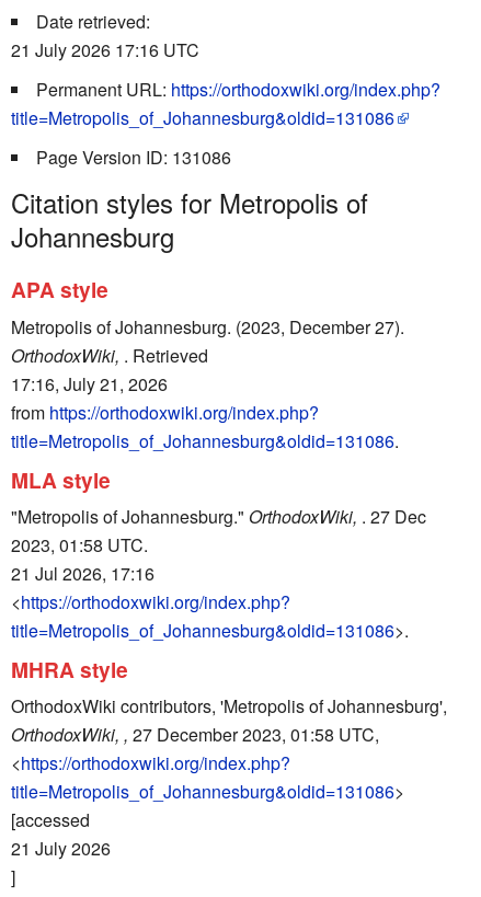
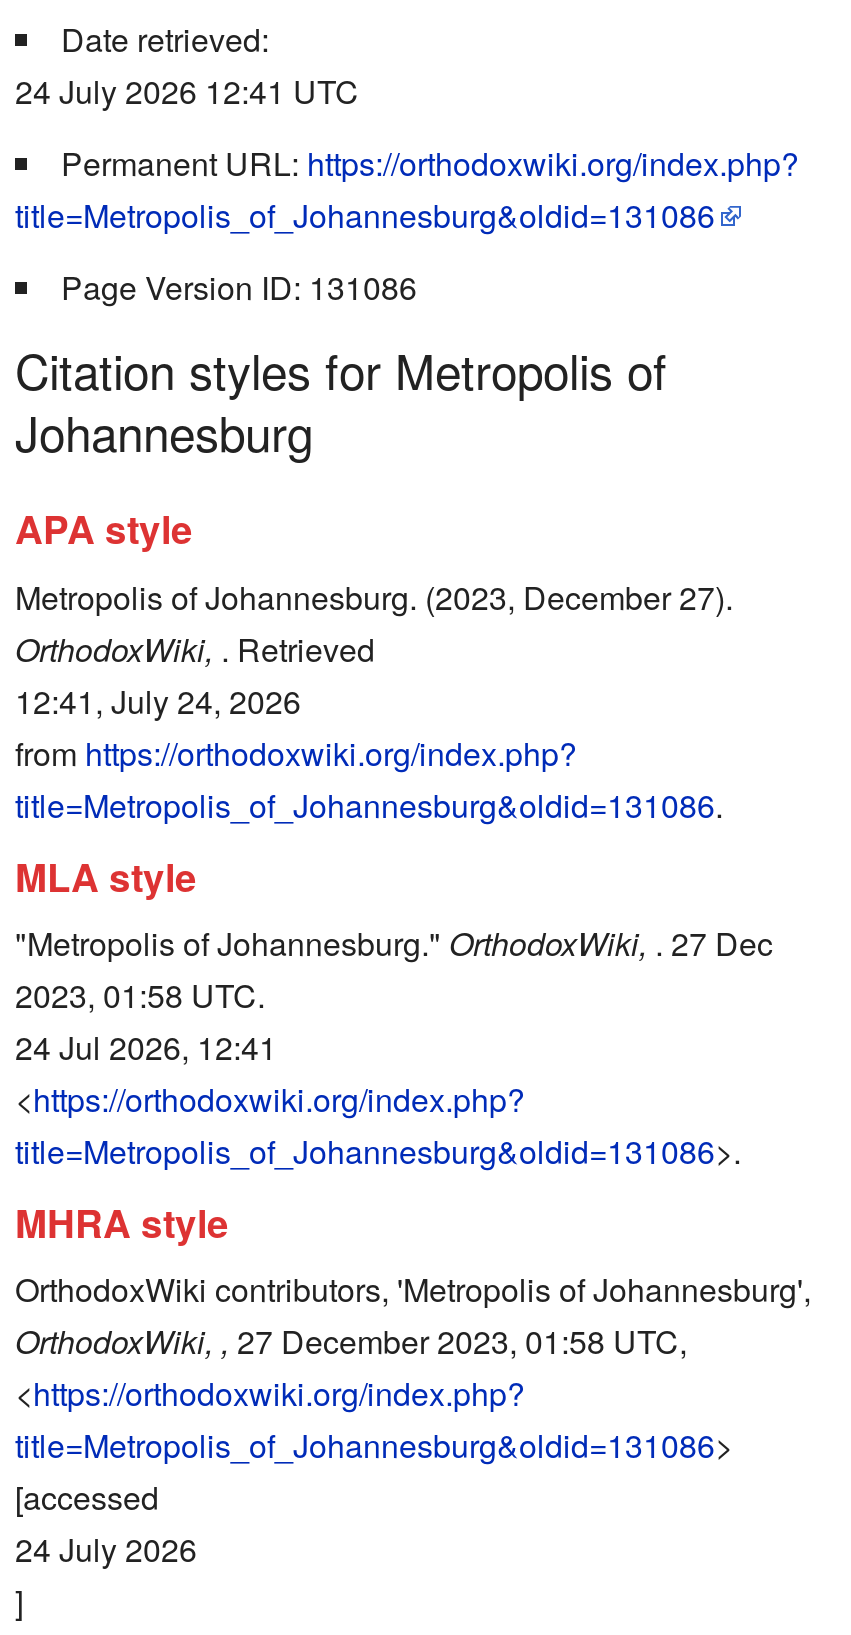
[11,37,199,62] 21 July 2026 17:16 UTC -> [15,68,359,114] 24 July 2026 12:41 UTC
[11,371,168,396] 17:16, July 21, 2026 -> [15,678,301,724] 12:41, July 24, 2026
[11,561,154,586] 21 Jul 2026, 17:16 -> [15,1024,277,1070] 24 Jul 2026, 12:41
[11,836,111,861] 21 July 2026 -> [15,1527,197,1573] 24 July 2026

